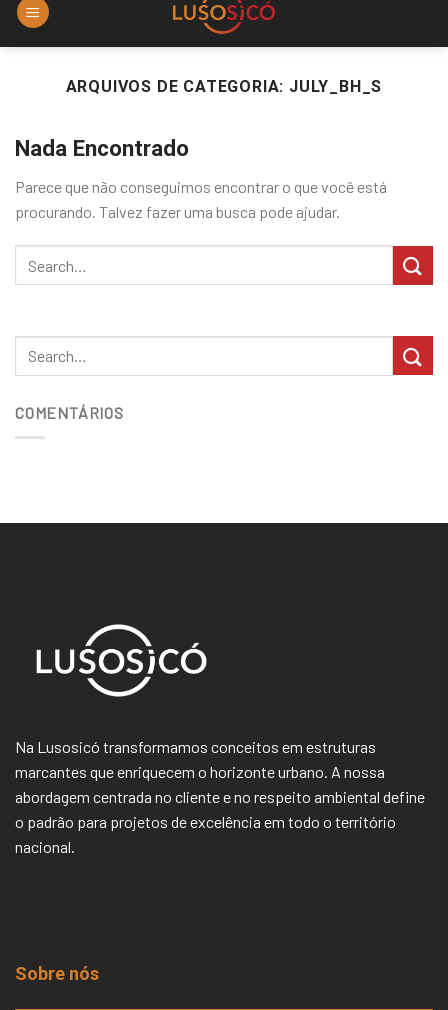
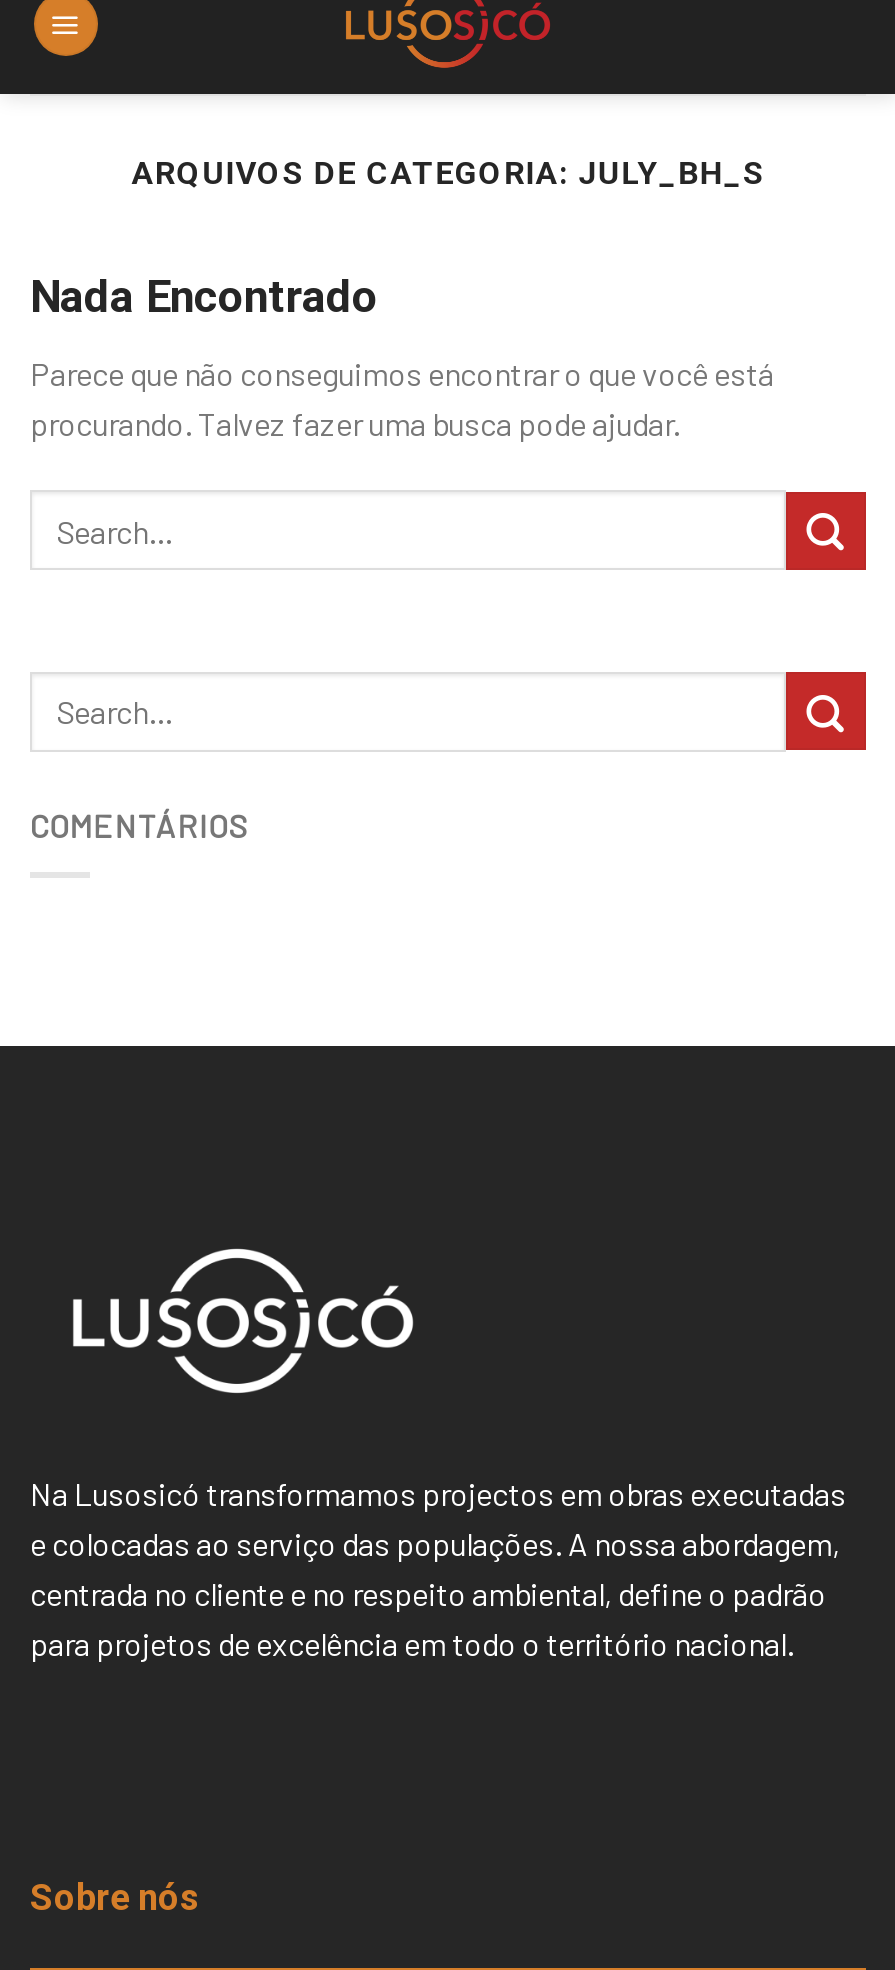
[15,737,425,856] Na Lusosicó transformamos conceitos em estruturas | marcantes que enriquecem o horizonte urbano. A nossa | abordagem centrada no cliente e no respeito ambiental define | o padrão para projetos de excelência em todo o território | nacional. -> [30,1475,846,1663] Na Lusosicó transformamos projectos em obras executadas | e colocadas ao serviço das populações. A nossa abordagem, | centrada no cliente e no respeito ambiental, define o padrão | para projetos de excelência em todo o território nacional.

